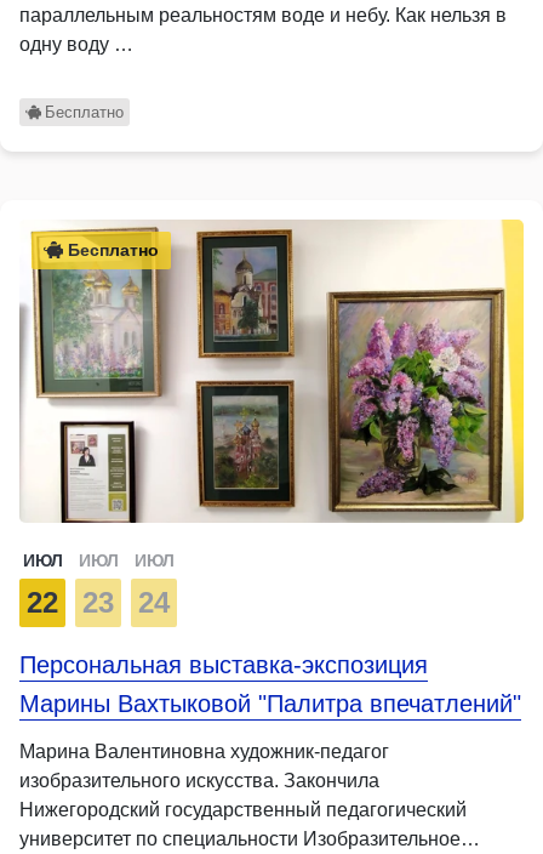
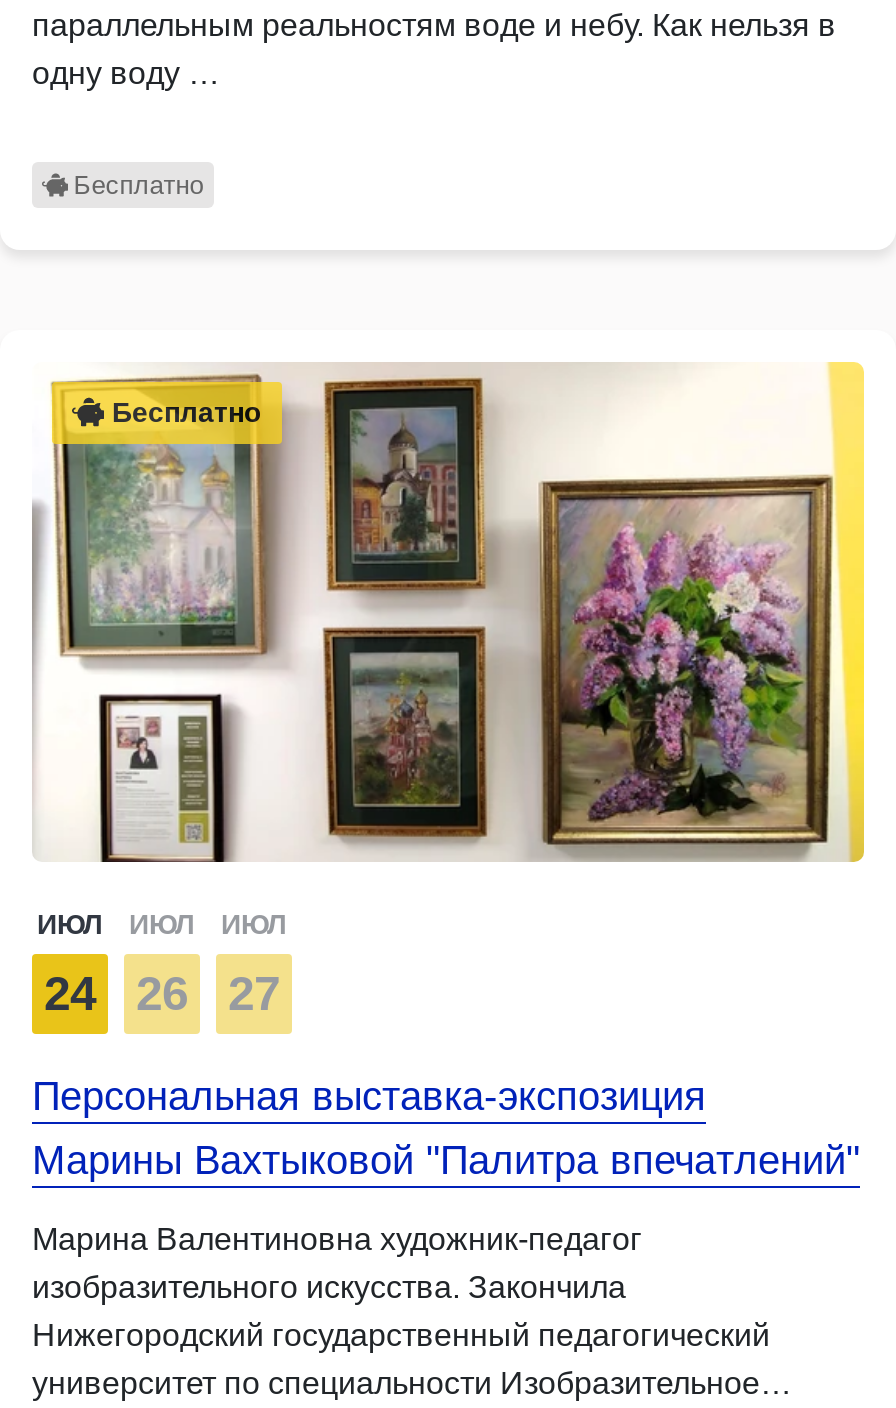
[27,586,58,619] 22 -> [44,966,96,1020] 24
[82,586,114,619] 23 -> [136,966,188,1020] 26
[138,586,170,619] 24 -> [228,966,280,1020] 27

